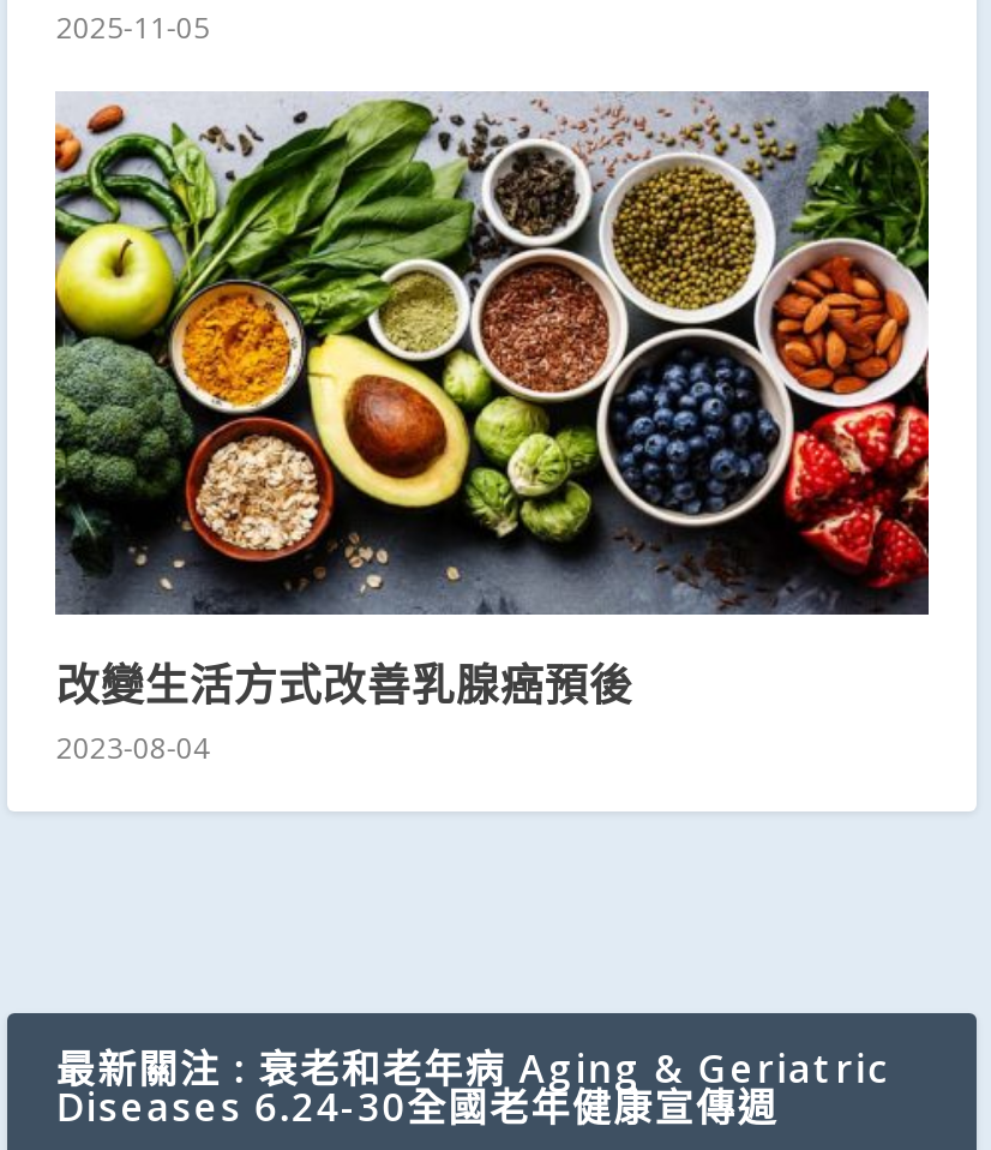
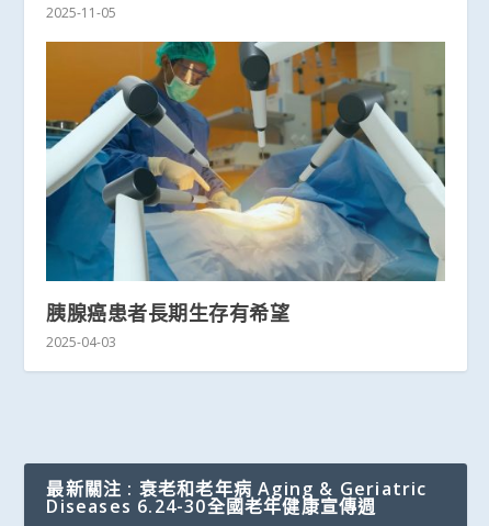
[53,91,931,769] [image] | 改變生活方式改善乳腺癌預後 | 2023-08-04 -> [45,41,446,352] [image] | 胰腺癌患者長期生存有希望 | 2025-04-03

